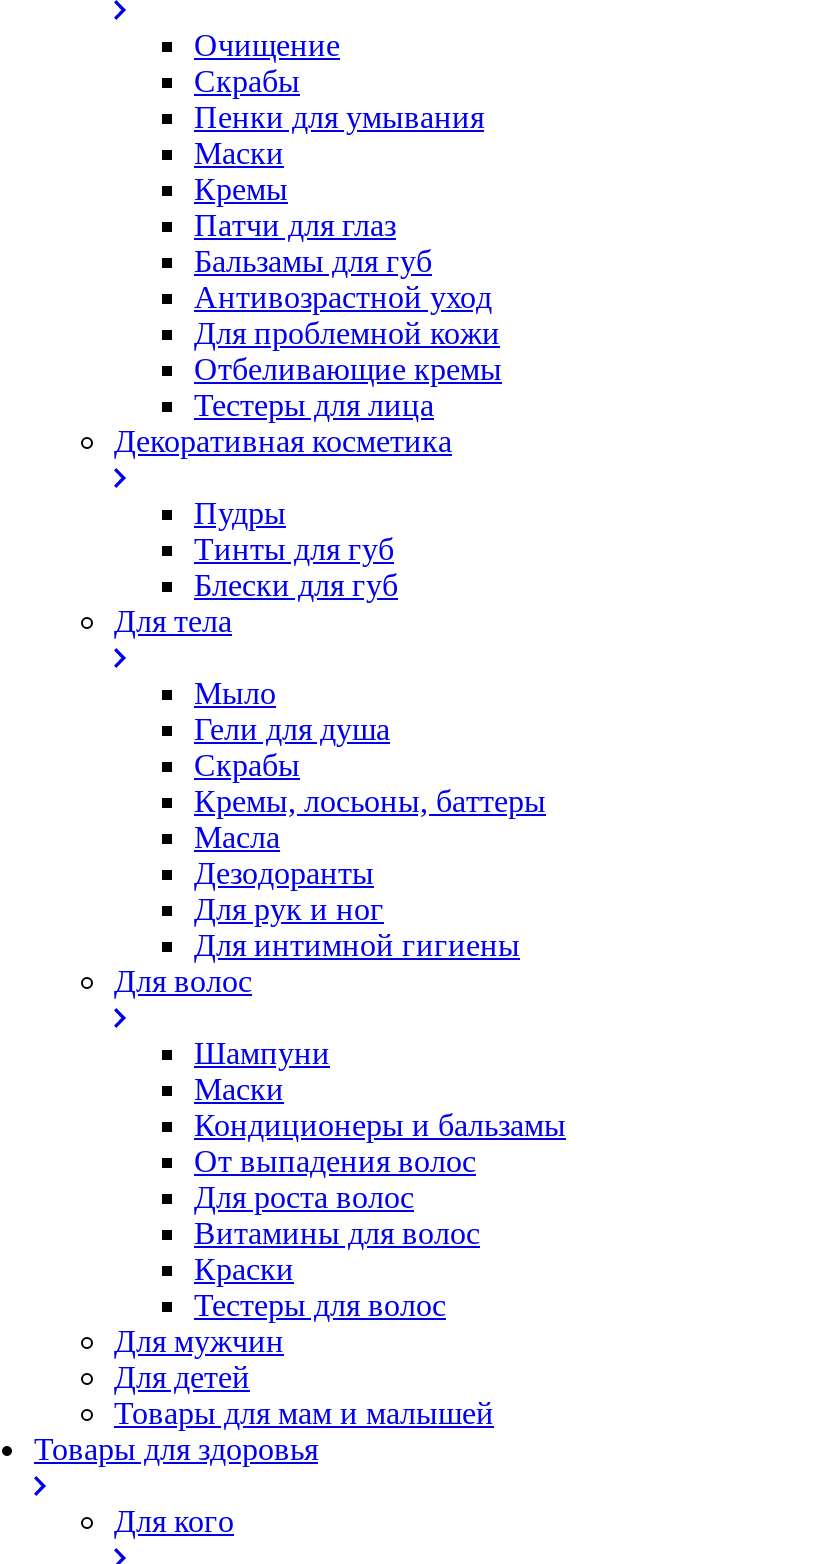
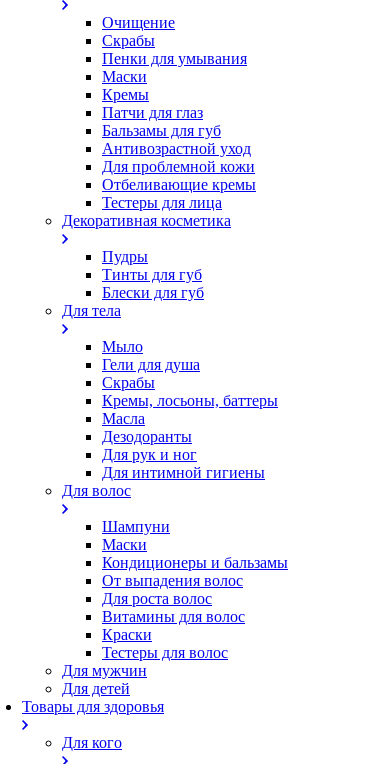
[114,1396,494,1430] Товары для мам и малышей -> none

